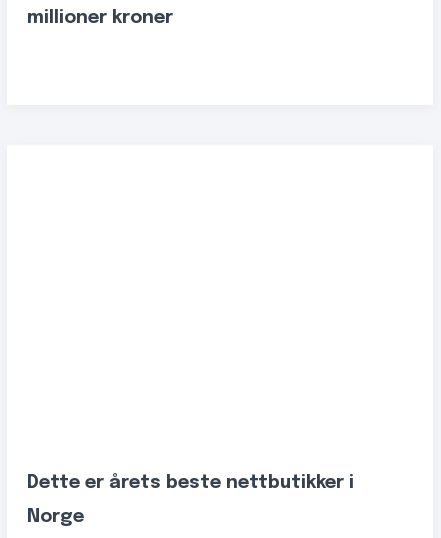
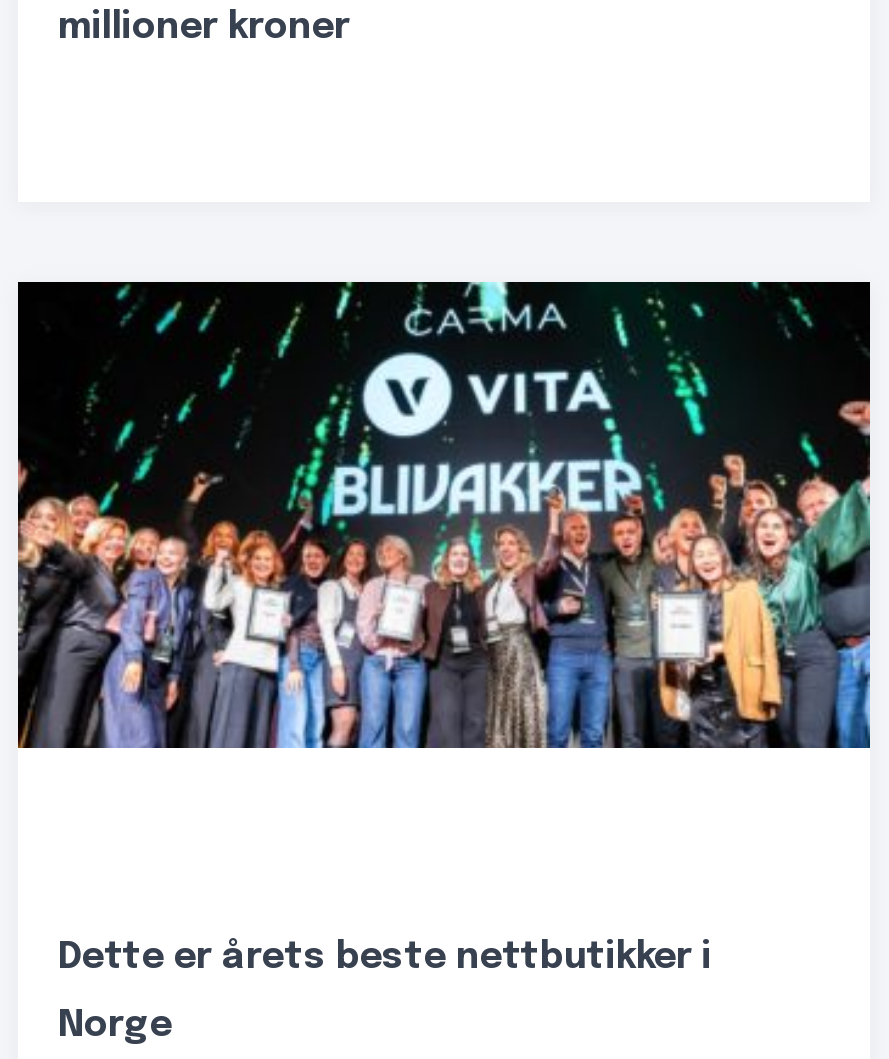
none -> [16,280,872,750] [image]

